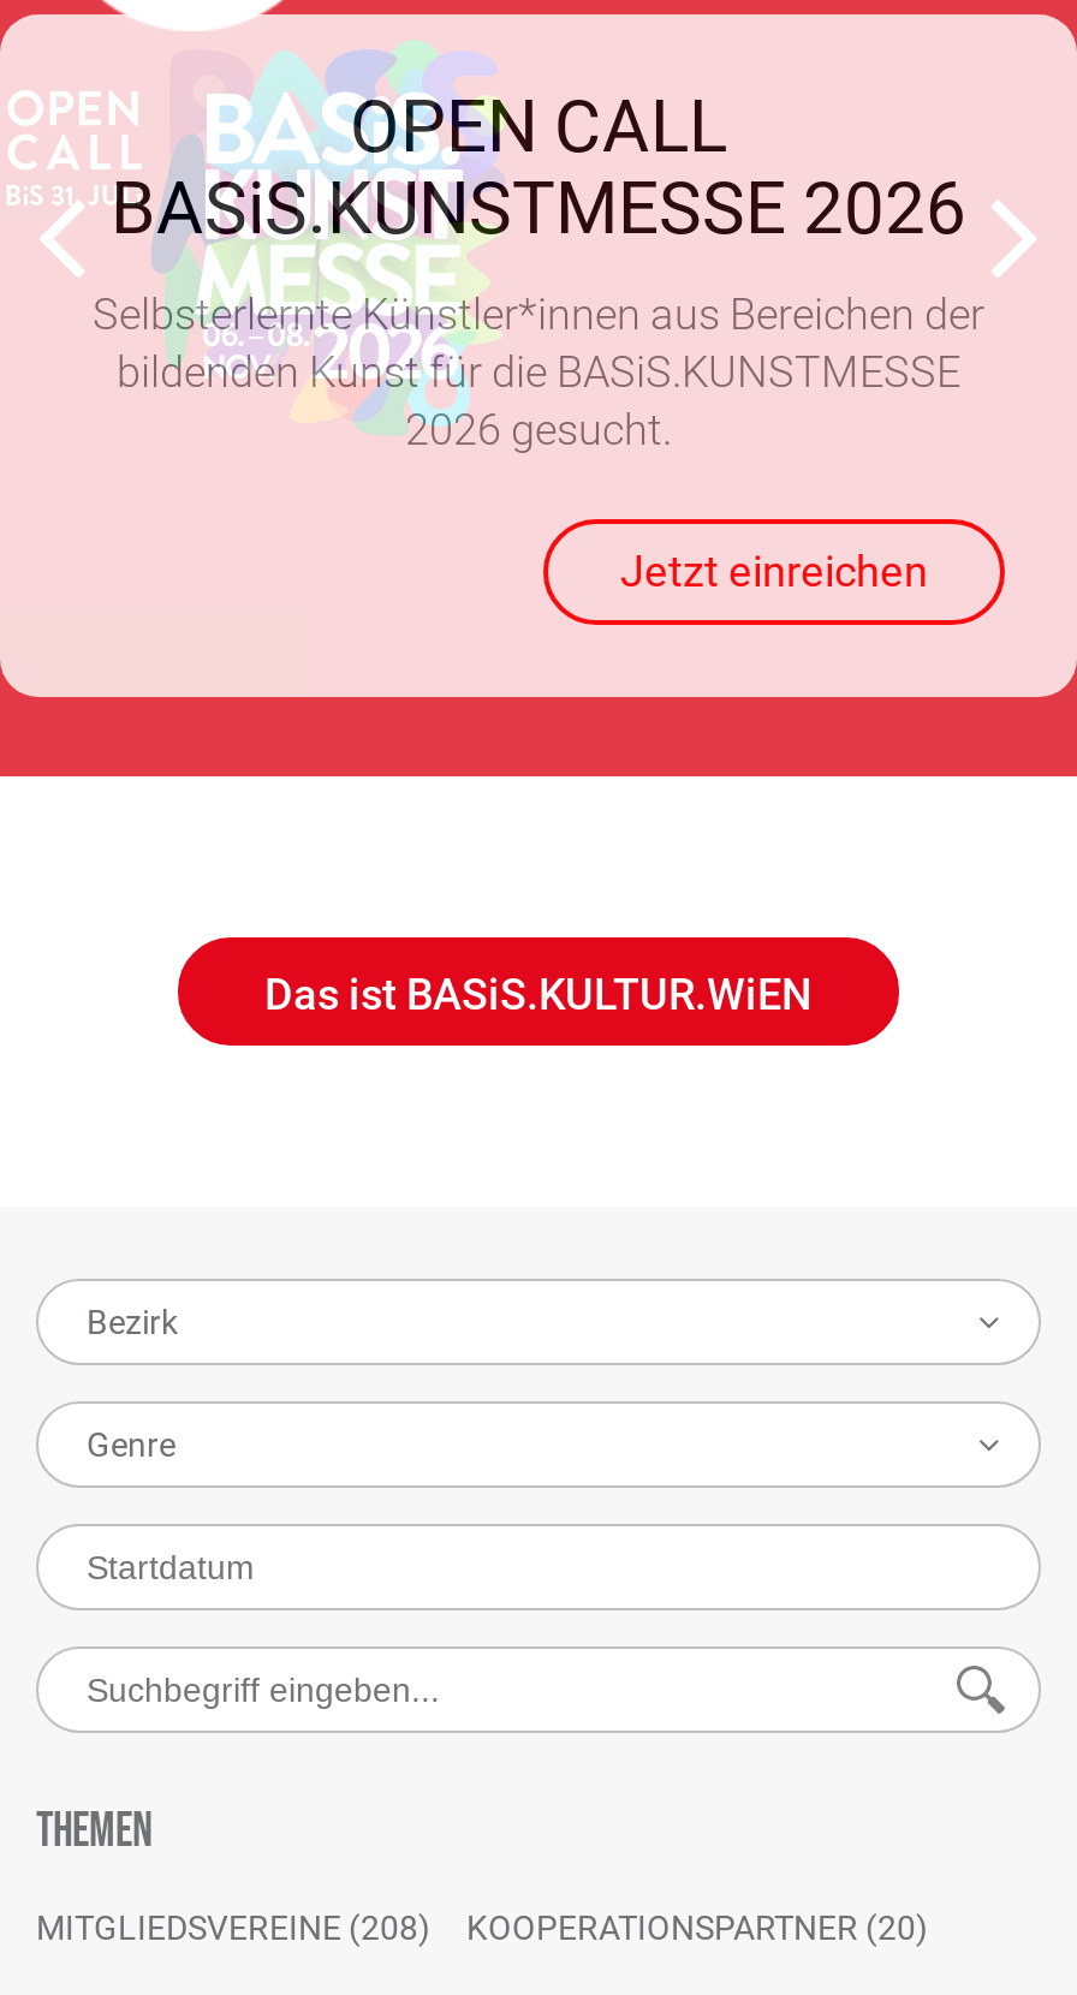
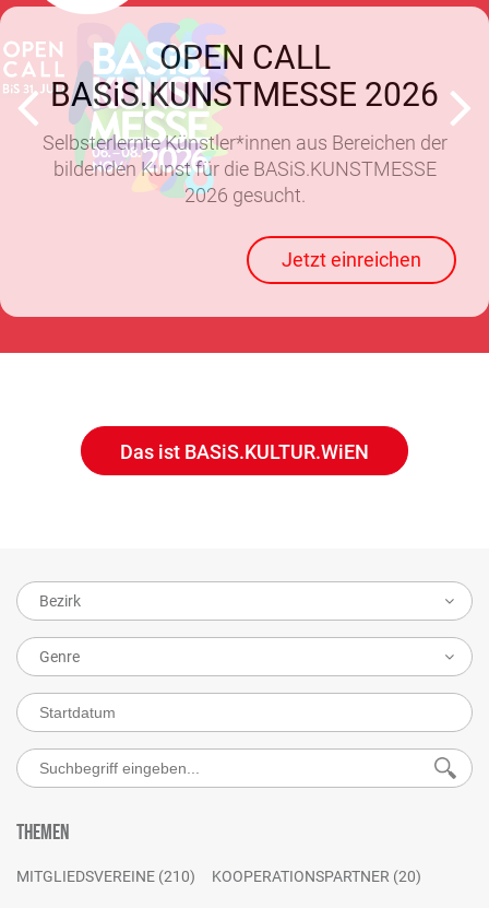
[36,1908,430,1947] MITGLIEDSVEREINE (208) -> [16,868,195,885] MITGLIEDSVEREINE (210)

